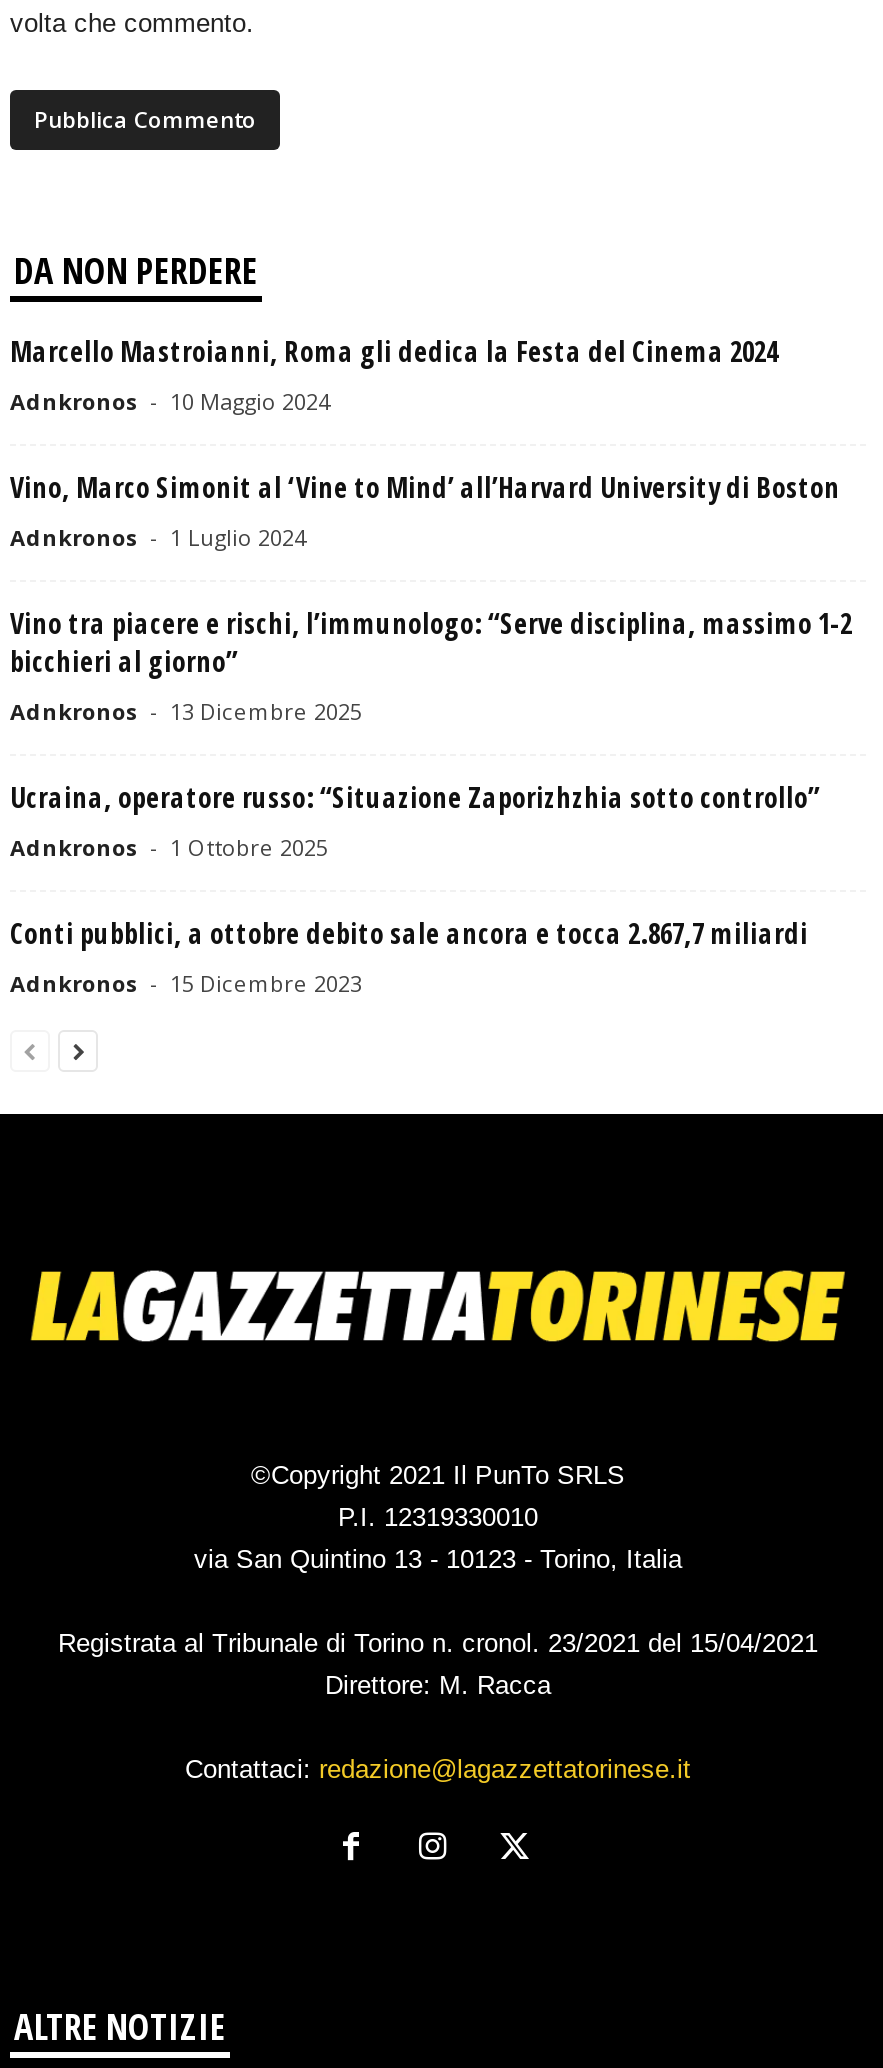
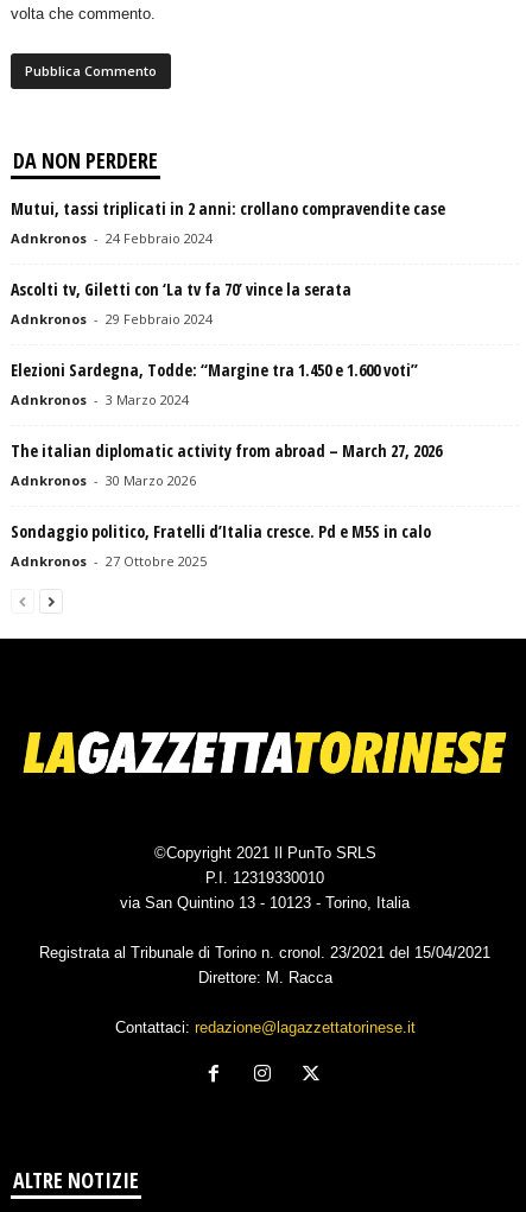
[10,331,778,415] Marcello Mastroianni, Roma gli dedica la Festa del Cinema 2024 | Adnkronos - 10 Maggio 2024 -> [11,197,445,247] Mutui, tassi triplicati in 2 anni: crollano compravendite case | Adnkronos - 24 Febbraio 2024
[10,467,840,551] Vino, Marco Simonit al ‘Vine to Mind’ all’Harvard University di Boston | Adnkronos - 1 Luglio 2024 -> [11,277,351,327] Ascolti tv, Giletti con ‘La tv fa 70’ vince la serata | Adnkronos - 29 Febbraio 2024
[10,603,852,725] Vino tra piacere e rischi, l’immunologo: “Serve disciplina, massimo 1-2 | bicchieri al giorno” | Adnkronos - 13 Dicembre 2025 -> [11,358,418,408] Elezioni Sardegna, Todde: “Margine tra 1.450 e 1.600 voti” | Adnkronos - 3 Marzo 2024
[10,777,820,861] Ucraina, operatore russo: “Situazione Zaporizhzhia sotto controllo” | Adnkronos - 1 Ottobre 2025 -> [11,439,442,489] The italian diplomatic activity from abroad – March 27, 2026 | Adnkronos - 30 Marzo 2026
[10,913,808,997] Conti pubblici, a ottobre debito sale ancora e tocca 2.867,7 miliardi | Adnkronos - 15 Dicembre 2023 -> [11,520,431,569] Sondaggio politico, Fratelli d’Italia cresce. Pd e M5S in calo | Adnkronos - 27 Ottobre 2025

